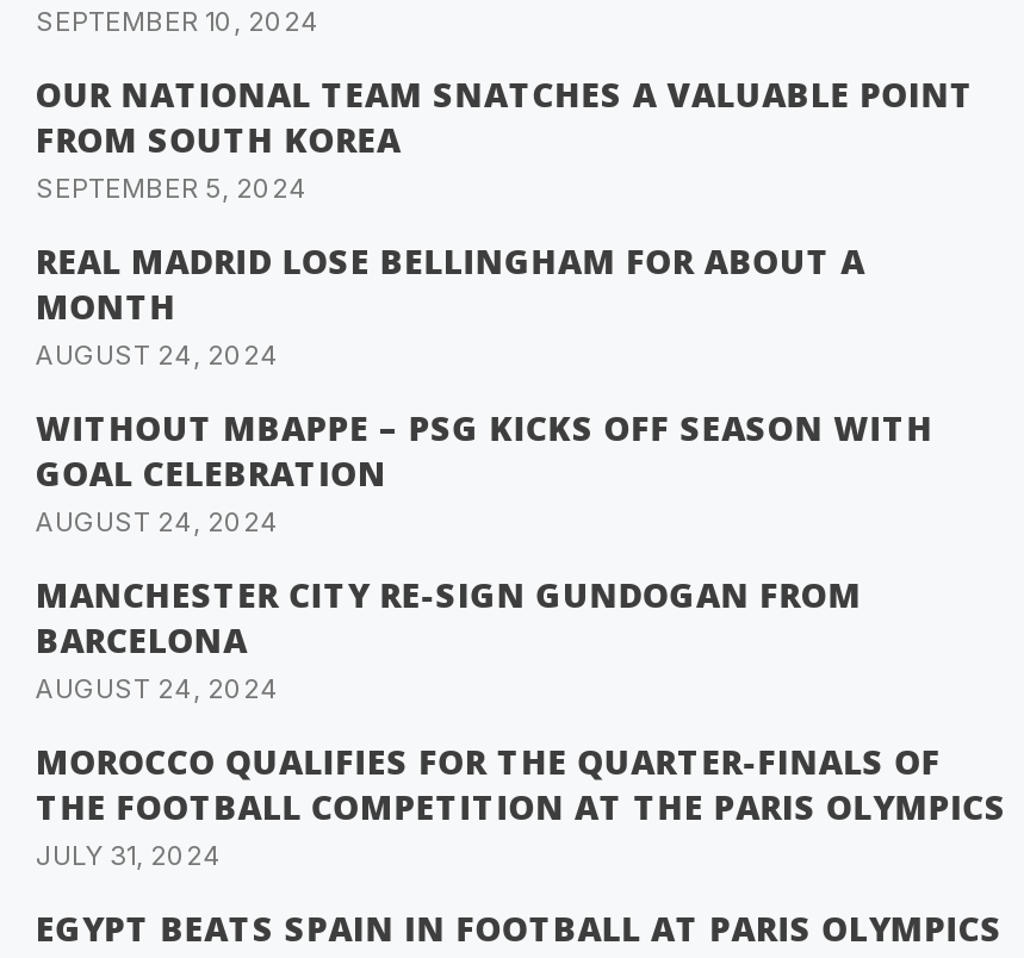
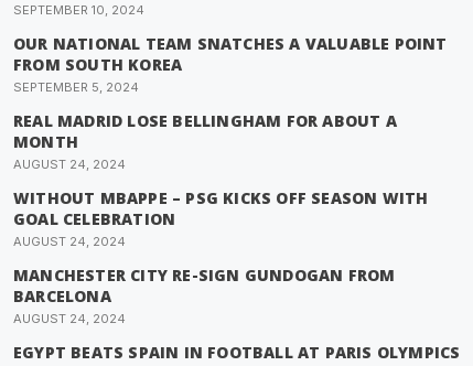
[36,739,1007,873] MOROCCO QUALIFIES FOR THE QUARTER-FINALS OF | THE FOOTBALL COMPETITION AT THE PARIS OLYMPICS | JULY 31, 2024 -> none

